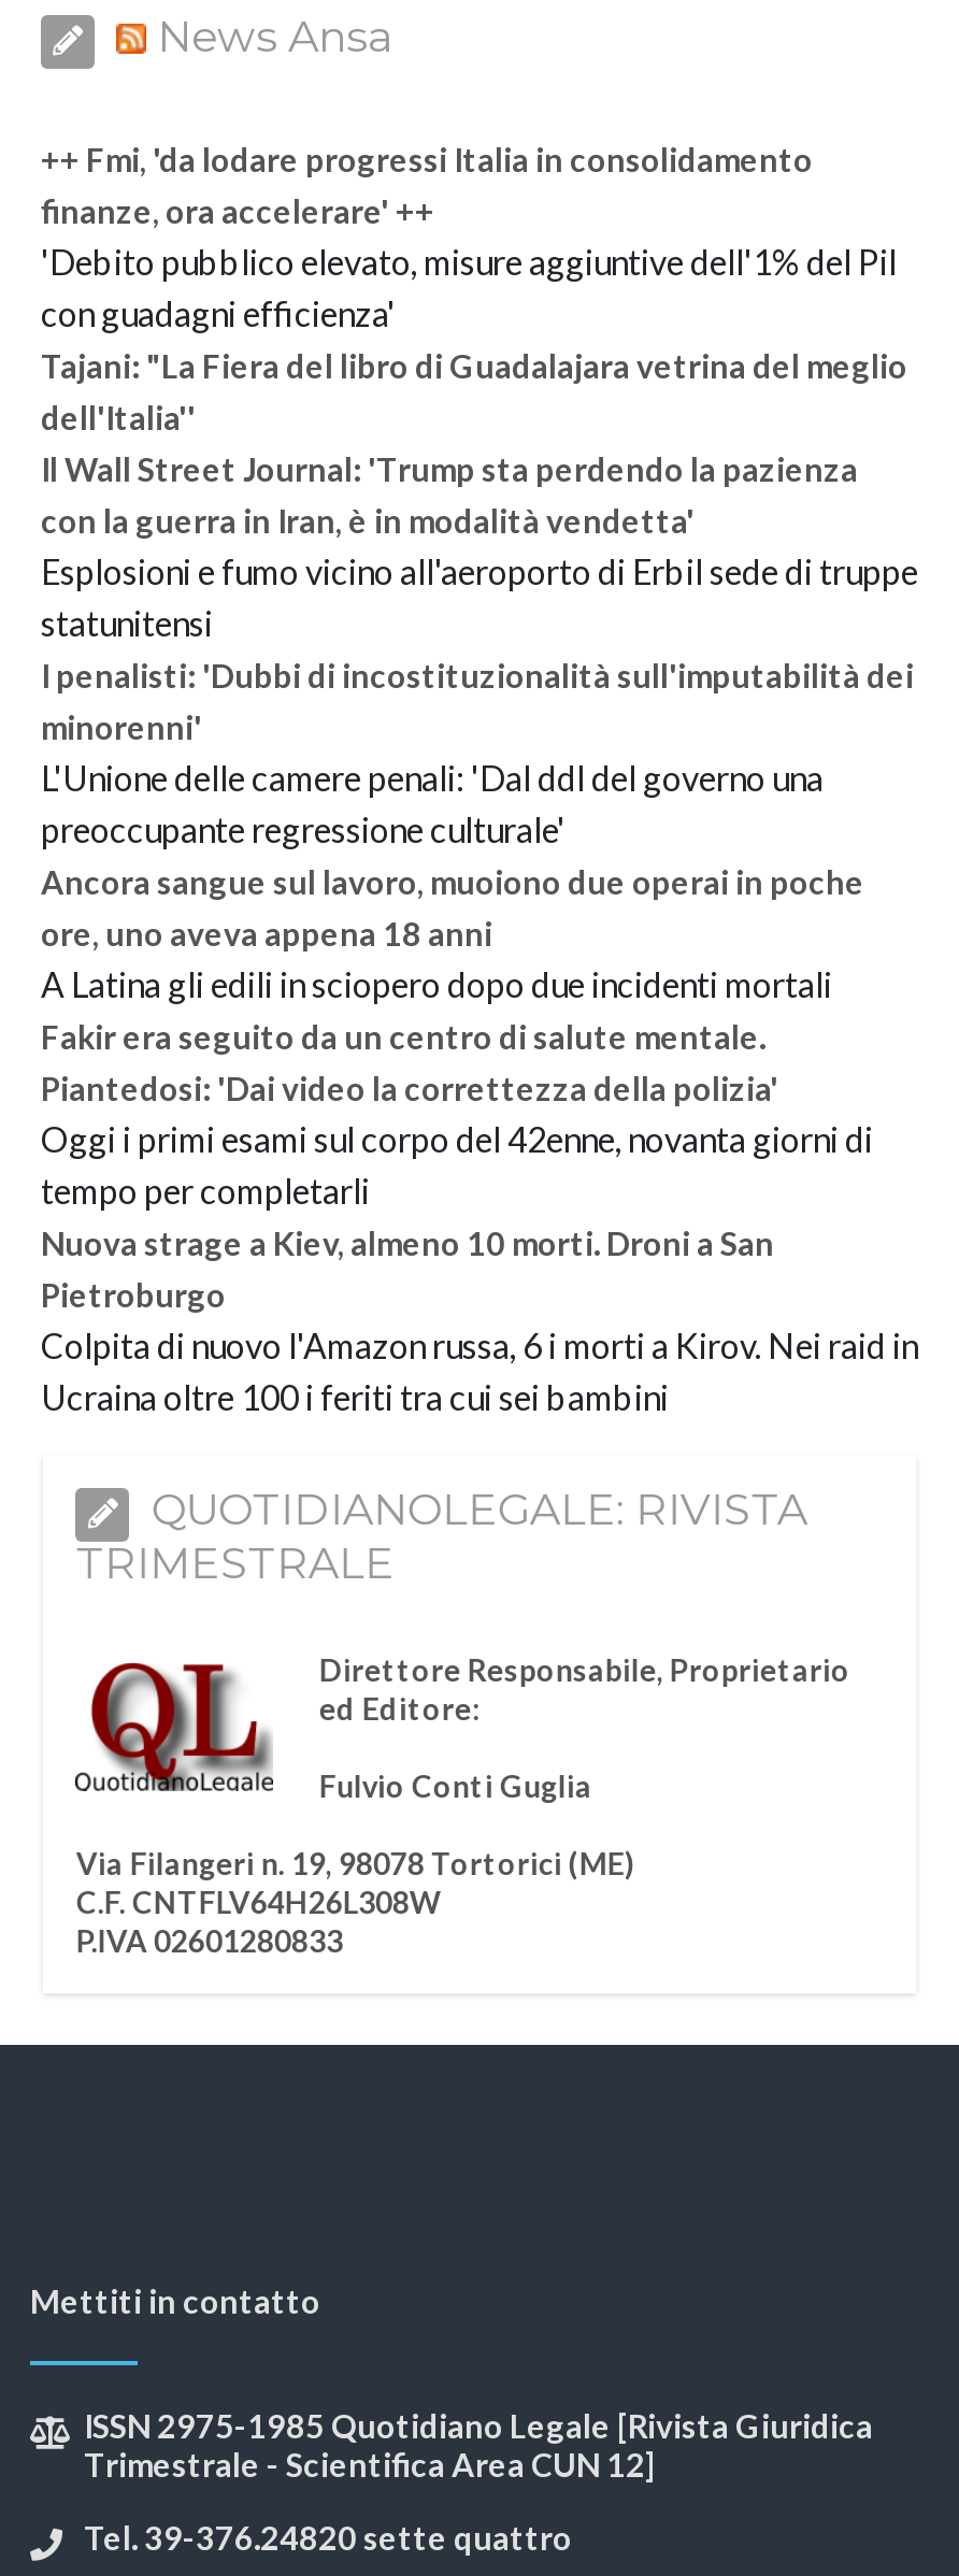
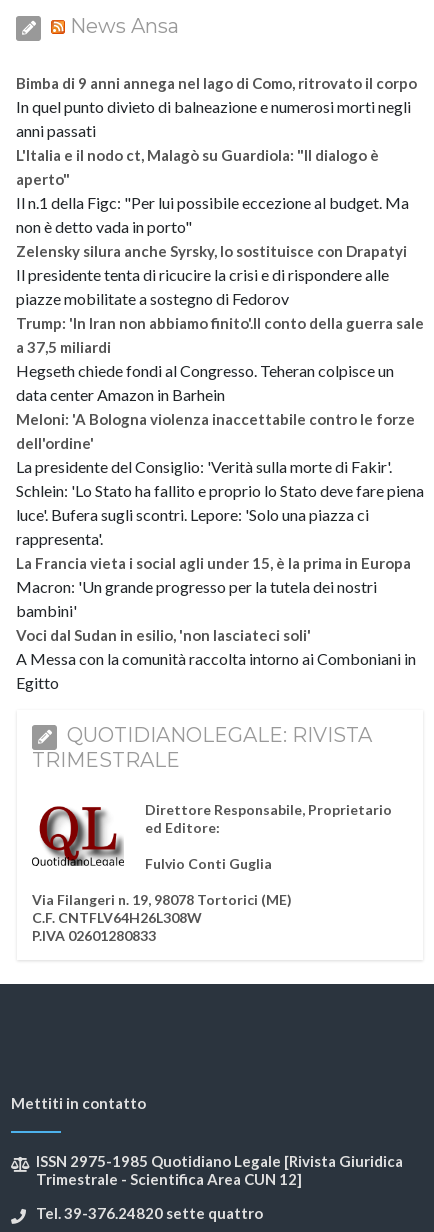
[41,139,918,1416] ++ Fmi, 'da lodare progressi Italia in consolidamento | finanze, ora accelerare' ++ | 'Debito pubblico elevato, misure aggiuntive dell'1% del Pil | con guadagni efficienza' | Tajani: "La Fiera del libro di Guadalajara vetrina del meglio | dell'Italia'' | Il Wall Street Journal: 'Trump sta perdendo la pazienza | con la guerra in Iran, è in modalità vendetta' | Esplosioni e fumo vicino all'aeroporto di Erbil sede di truppe | statunitensi | I penalisti: 'Dubbi di incostituzionalità sull'imputabilità dei | minorenni' | L'Unione delle camere penali: 'Dal ddl del governo una | preoccupante regressione culturale' | Ancora sangue sul lavoro, muoiono due operai in poche | ore, uno aveva appena 18 anni | A Latina gli edili in sciopero dopo due incidenti mortali | Fakir era seguito da un centro di salute mentale. | Piantedosi: 'Dai video la correttezza della polizia' | Oggi i primi esami sul corpo del 42enne, novanta giorni di | tempo per completarli | Nuova strage a Kiev, almeno 10 morti. Droni a San | Pietroburgo | Colpita di nuovo l'Amazon russa, 6 i morti a Kirov. Nei raid in | Ucraina oltre 100 i feriti tra cui sei bambini -> [16,74,424,692] Bimba di 9 anni annega nel lago di Como, ritrovato il corpo | In quel punto divieto di balneazione e numerosi morti negli | anni passati | L'Italia e il nodo ct, Malagò su Guardiola: "Il dialogo è | aperto" | Il n.1 della Figc: "Per lui possibile eccezione al budget. Ma | non è detto vada in porto" | Zelensky silura anche Syrsky, lo sostituisce con Drapatyi | Il presidente tenta di ricucire la crisi e di rispondere alle | piazze mobilitate a sostegno di Fedorov | Trump: 'In Iran non abbiamo finito'.Il conto della guerra sale | a 37,5 miliardi | Hegseth chiede fondi al Congresso. Teheran colpisce un | data center Amazon in Barhein | Meloni: 'A Bologna violenza inaccettabile contro le forze | dell'ordine' | La presidente del Consiglio: 'Verità sulla morte di Fakir'. | Schlein: 'Lo Stato ha fallito e proprio lo Stato deve fare piena | luce'. Bufera sugli scontri. Lepore: 'Solo una piazza ci | rappresenta'. | La Francia vieta i social agli under 15, è la prima in Europa | Macron: 'Un grande progresso per la tutela dei nostri | bambini' | Voci dal Sudan in esilio, 'non lasciateci soli' | A Messa con la comunità raccolta intorno ai Comboniani in | Egitto

